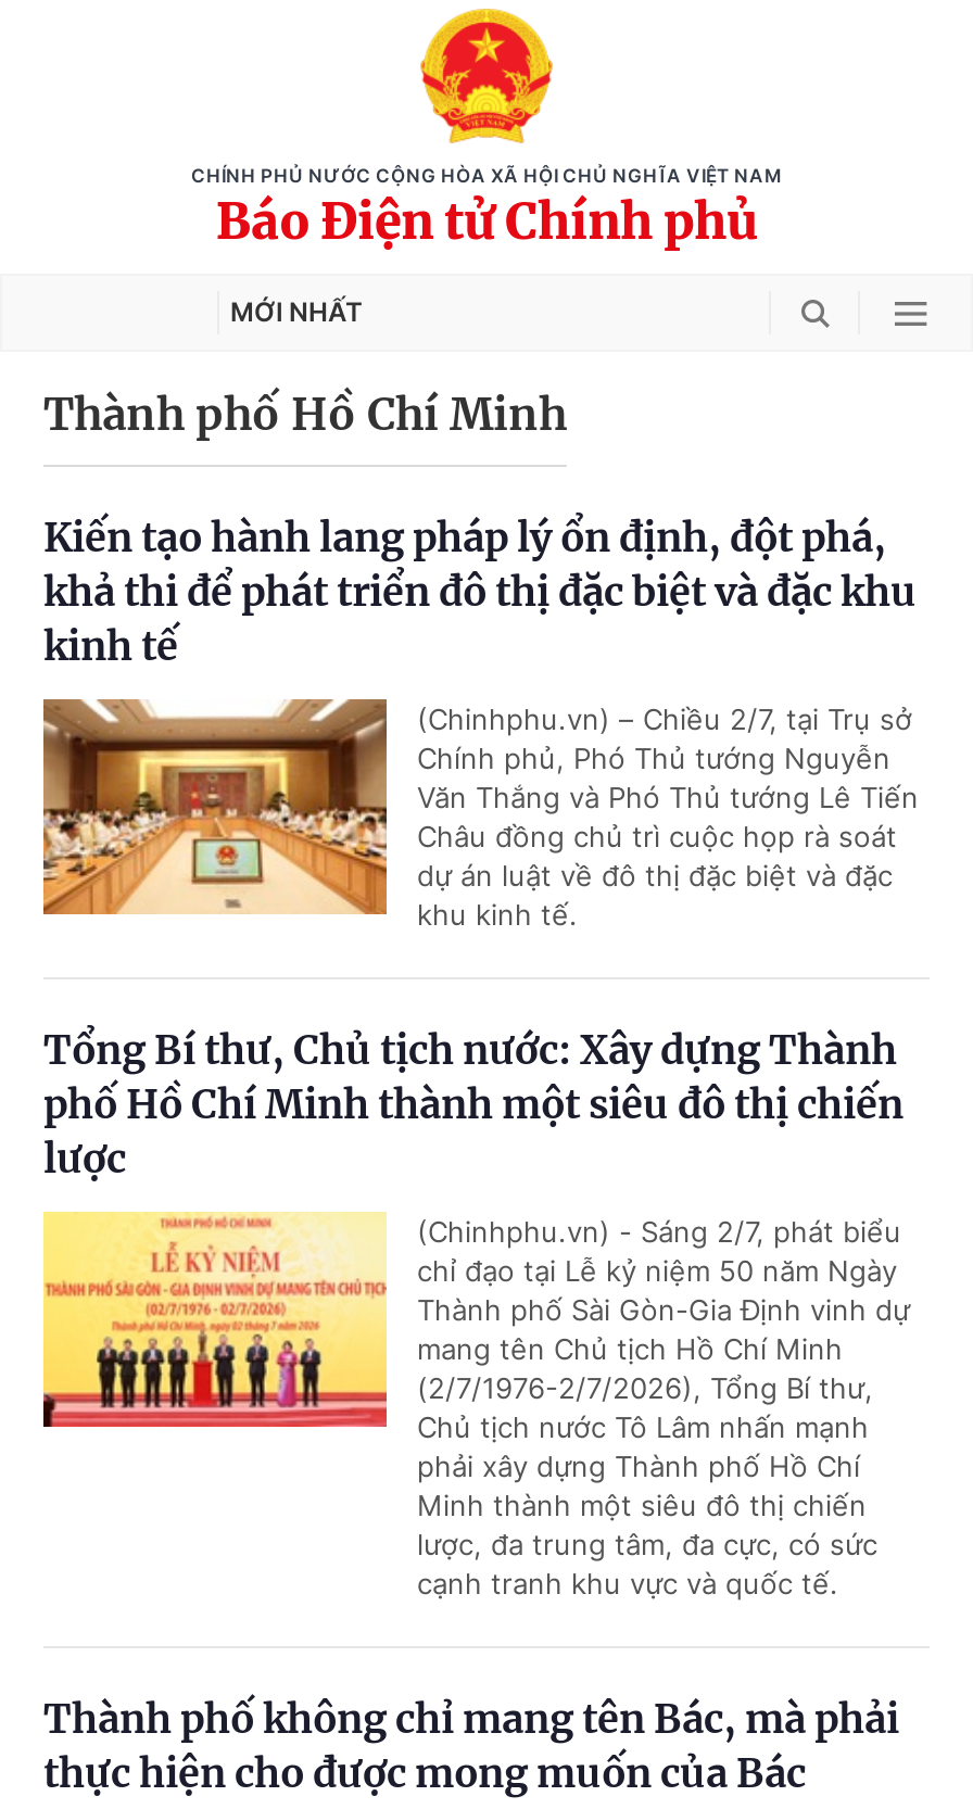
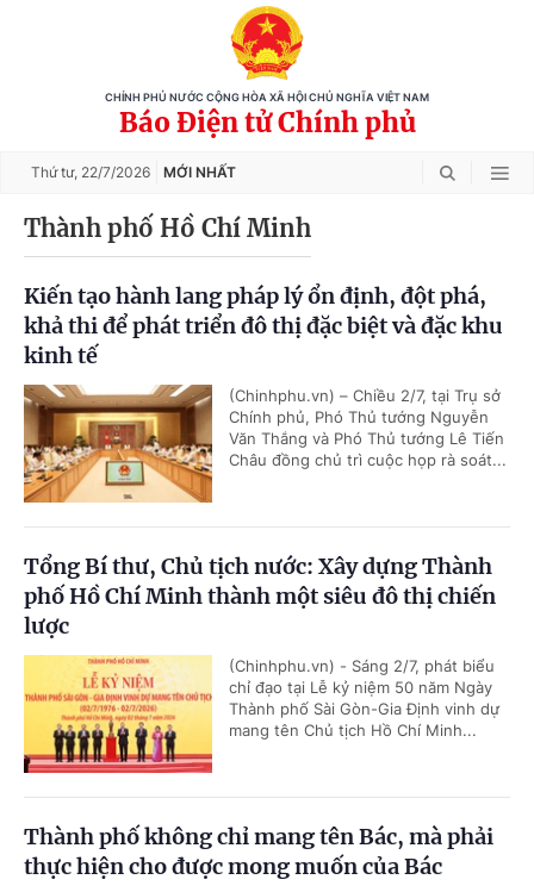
none -> [31,163,150,181] Thứ tư, 22/7/2026
[417,819,897,932] Châu đồng chủ trì cuộc họp rà soát | dự án luật về đô thị đặc biệt và đặc | khu kinh tế. -> [229,450,507,469] Châu đồng chủ trì cuộc họp rà soát...
[417,1331,877,1601] mang tên Chủ tịch Hồ Chí Minh | (2/7/1976-2/7/2026), Tổng Bí thư, | Chủ tịch nước Tô Lâm nhấn mạnh | phải xây dựng Thành phố Hồ Chí | Minh thành một siêu đô thị chiến | lược, đa trung tâm, đa cực, có sức | cạnh tranh khu vực và quốc tế. -> [229,721,477,740] mang tên Chủ tịch Hồ Chí Minh...

